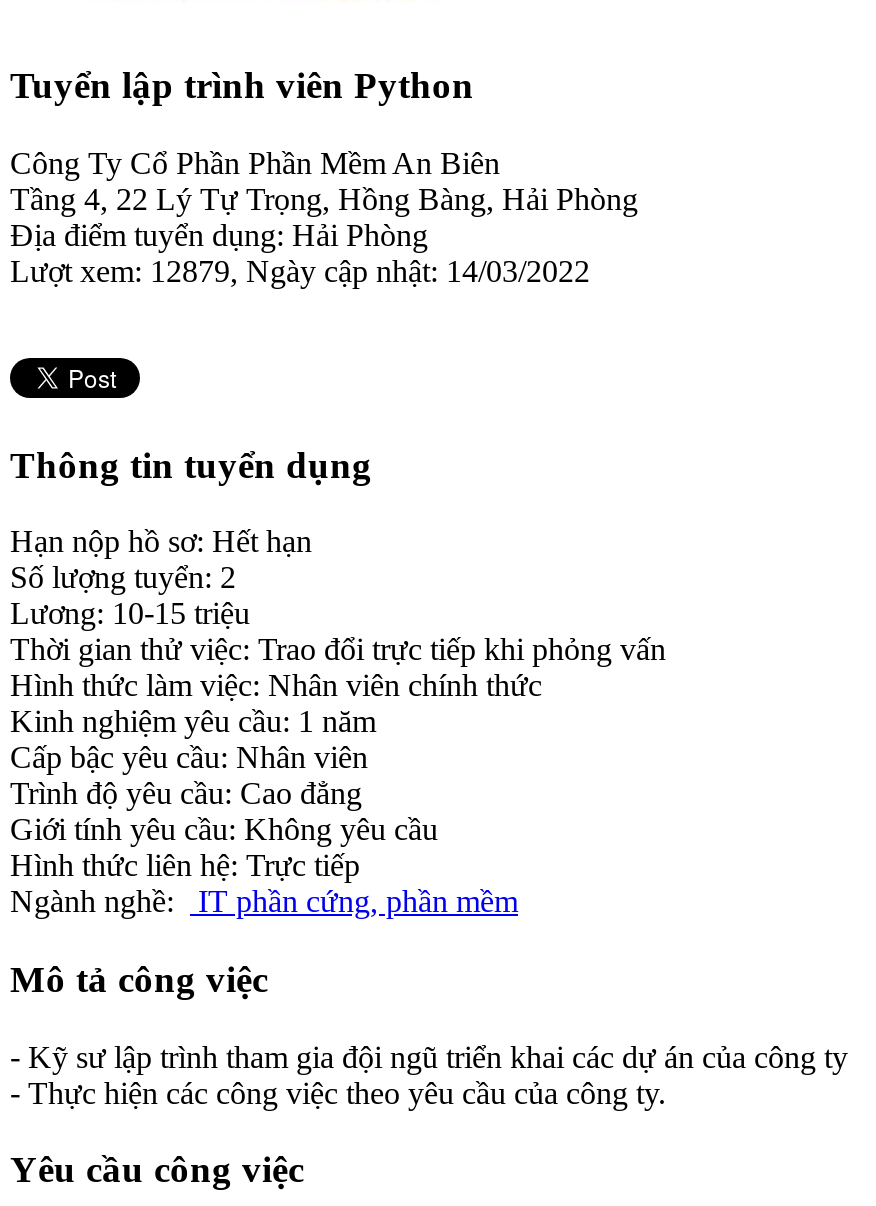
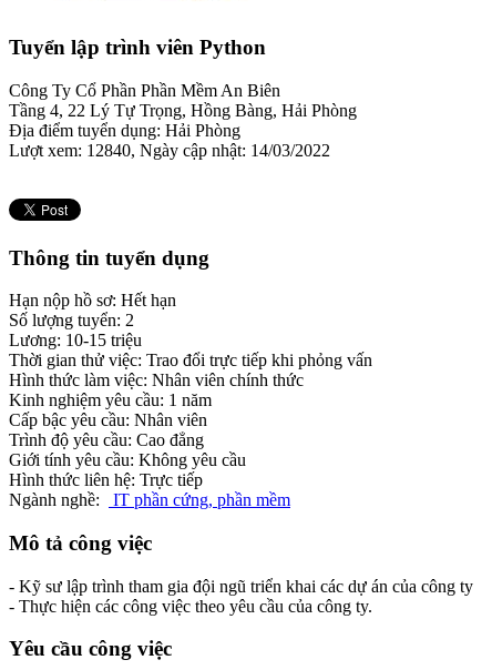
[10,254,590,288] Lượt xem: 12879, Ngày cập nhật: 14/03/2022 -> [9,141,330,160] Lượt xem: 12840, Ngày cập nhật: 14/03/2022

